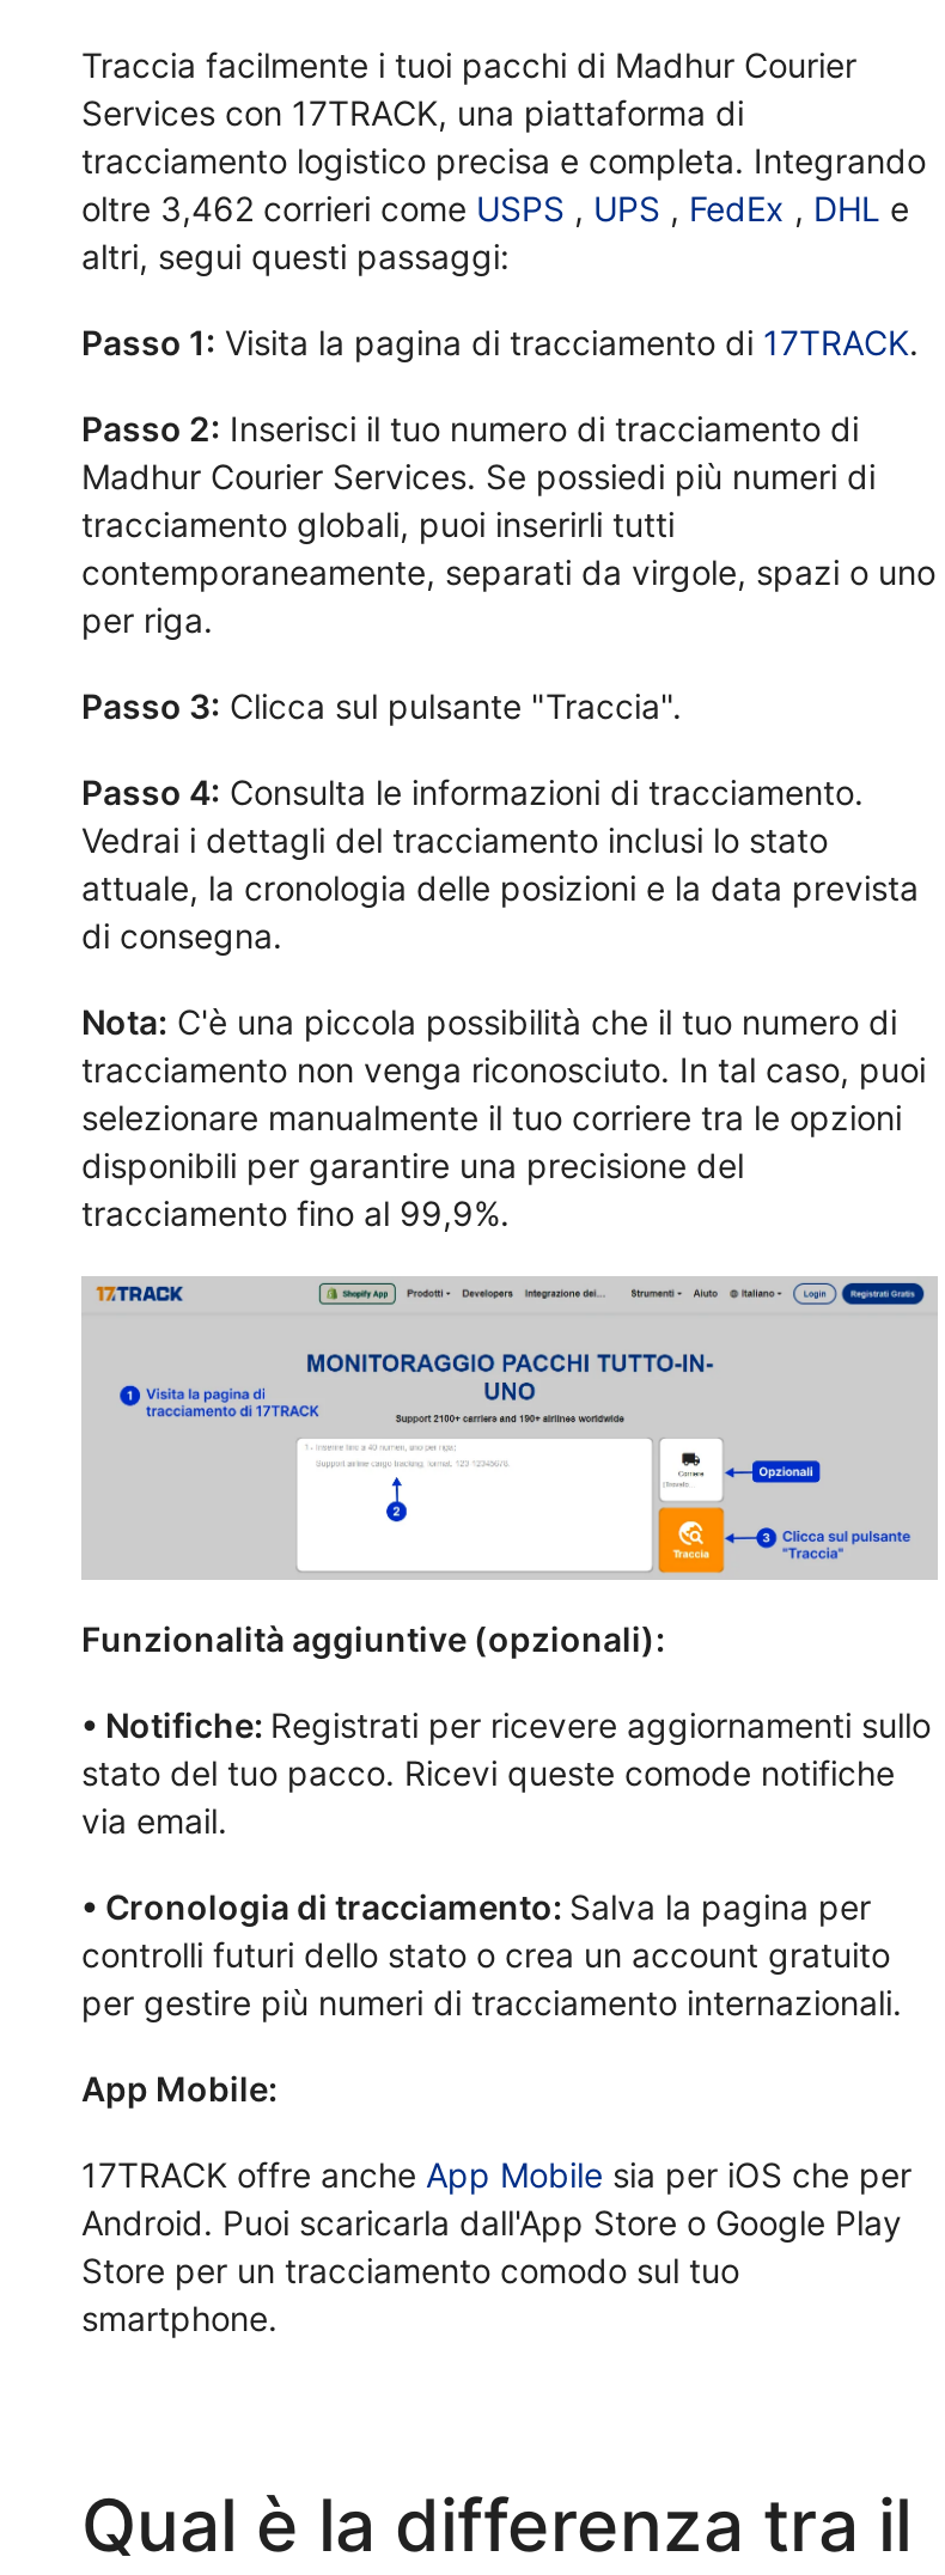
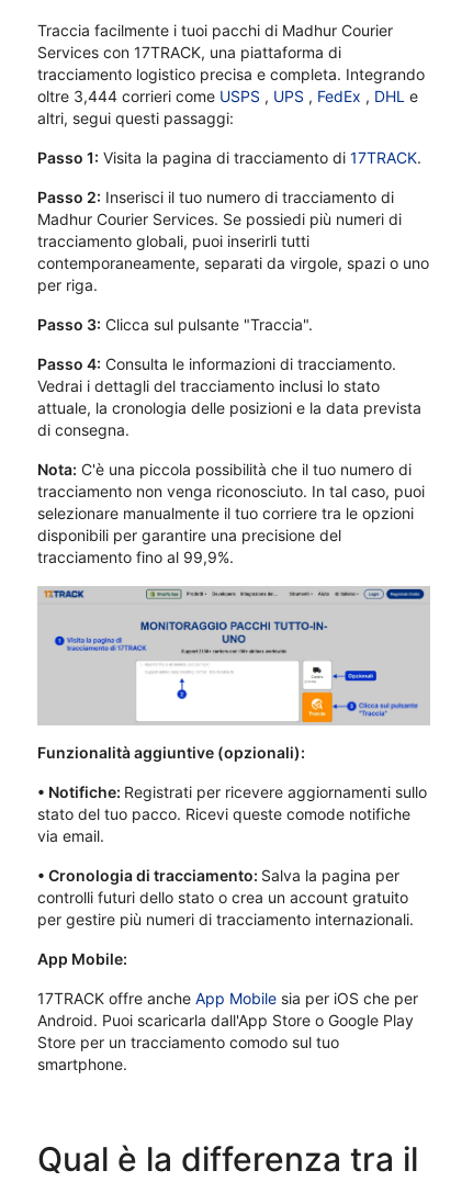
[81,188,909,228] oltre 3,462 corrieri come USPS, UPS, FedEx, DHL e -> [37,87,418,105] oltre 3,444 corrieri come USPS, UPS, FedEx, DHL e

